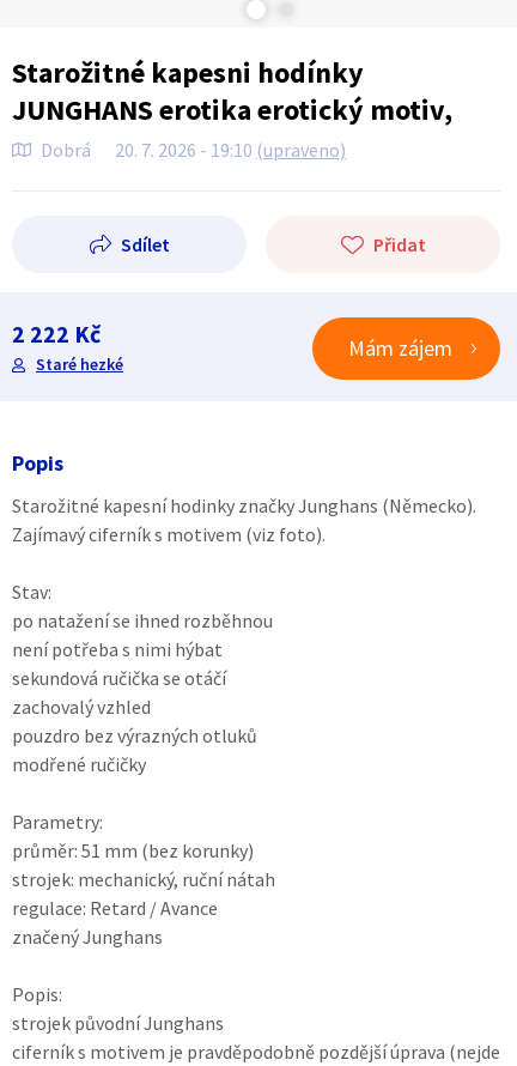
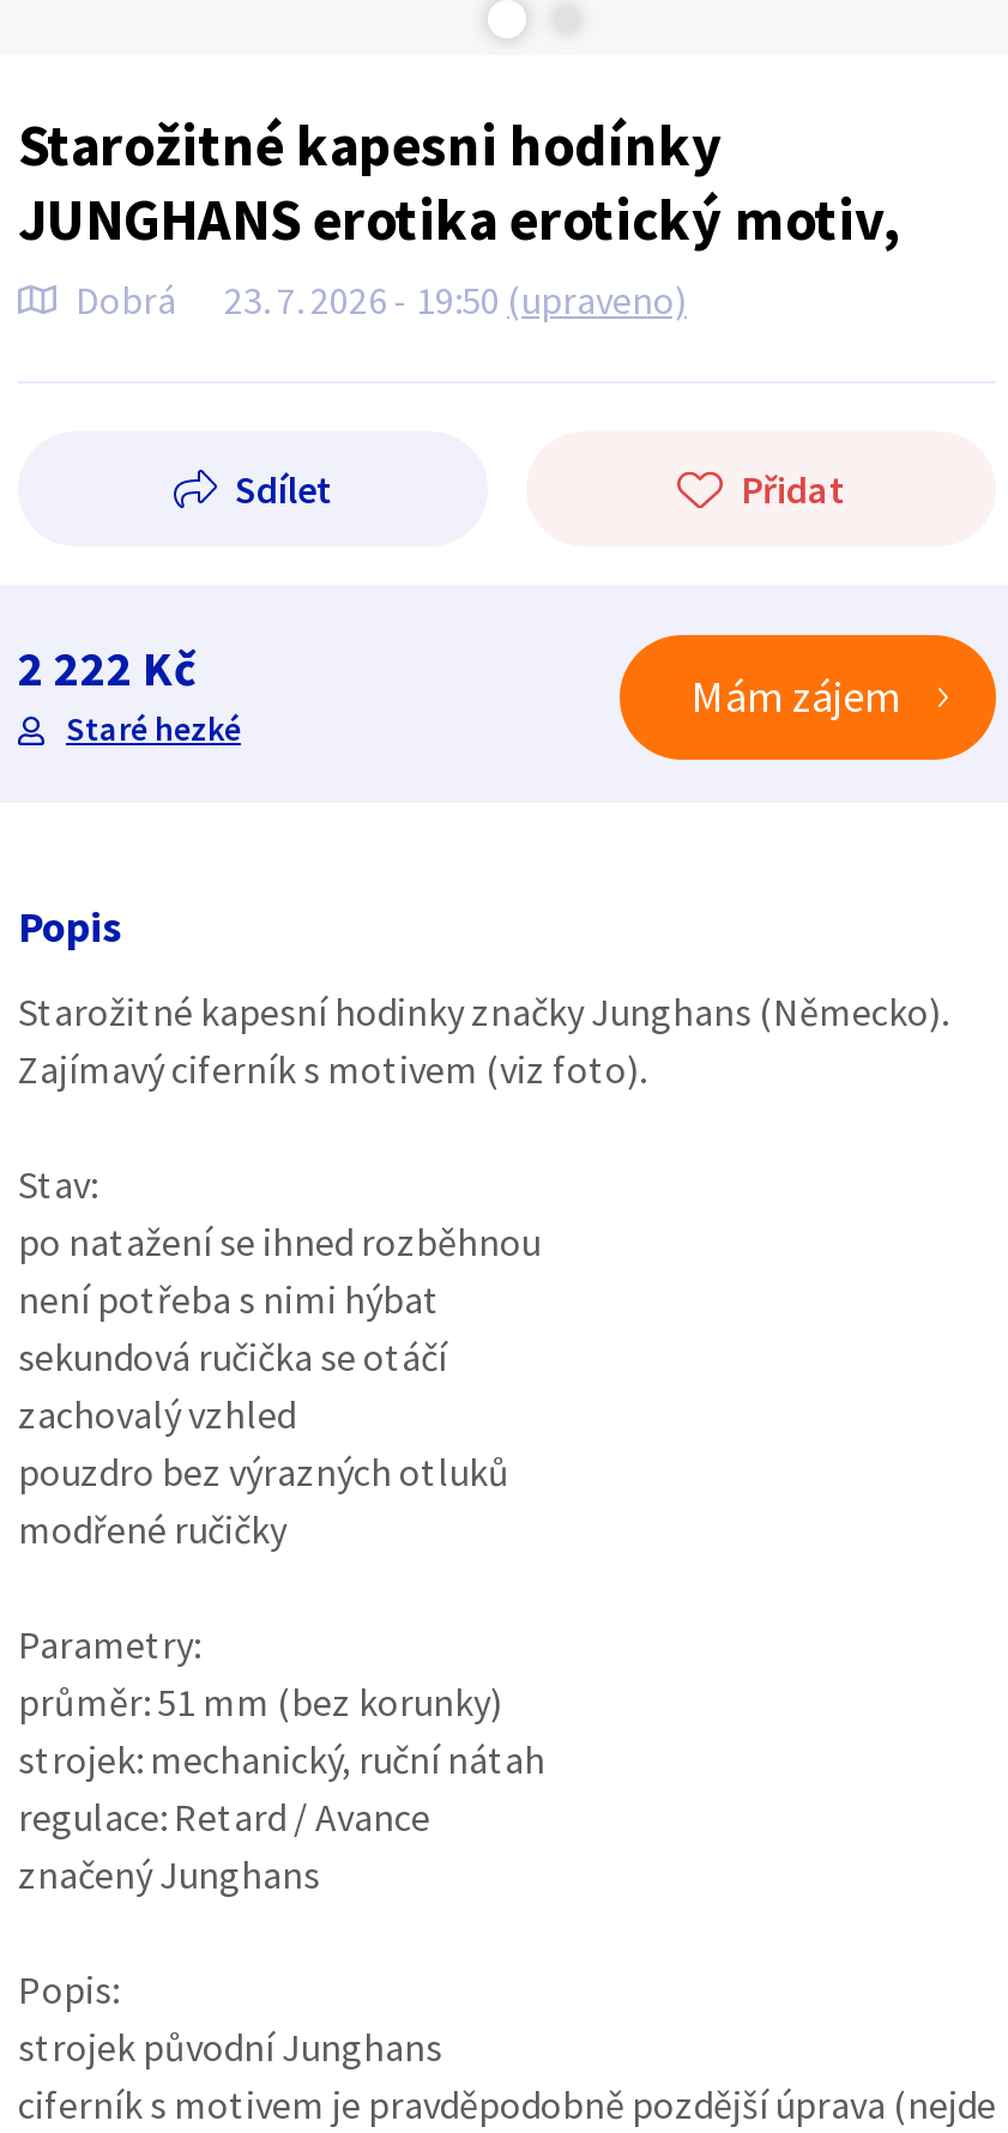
[41,138,346,162] Dobrá 20. 7. 2026 - 19:10 (upraveno) -> [76,276,687,324] Dobrá 23. 7. 2026 - 19:50 (upraveno)

